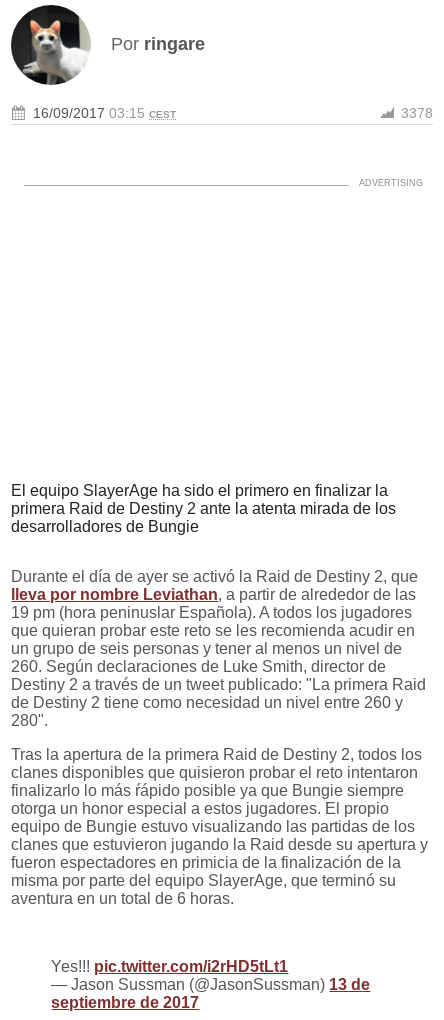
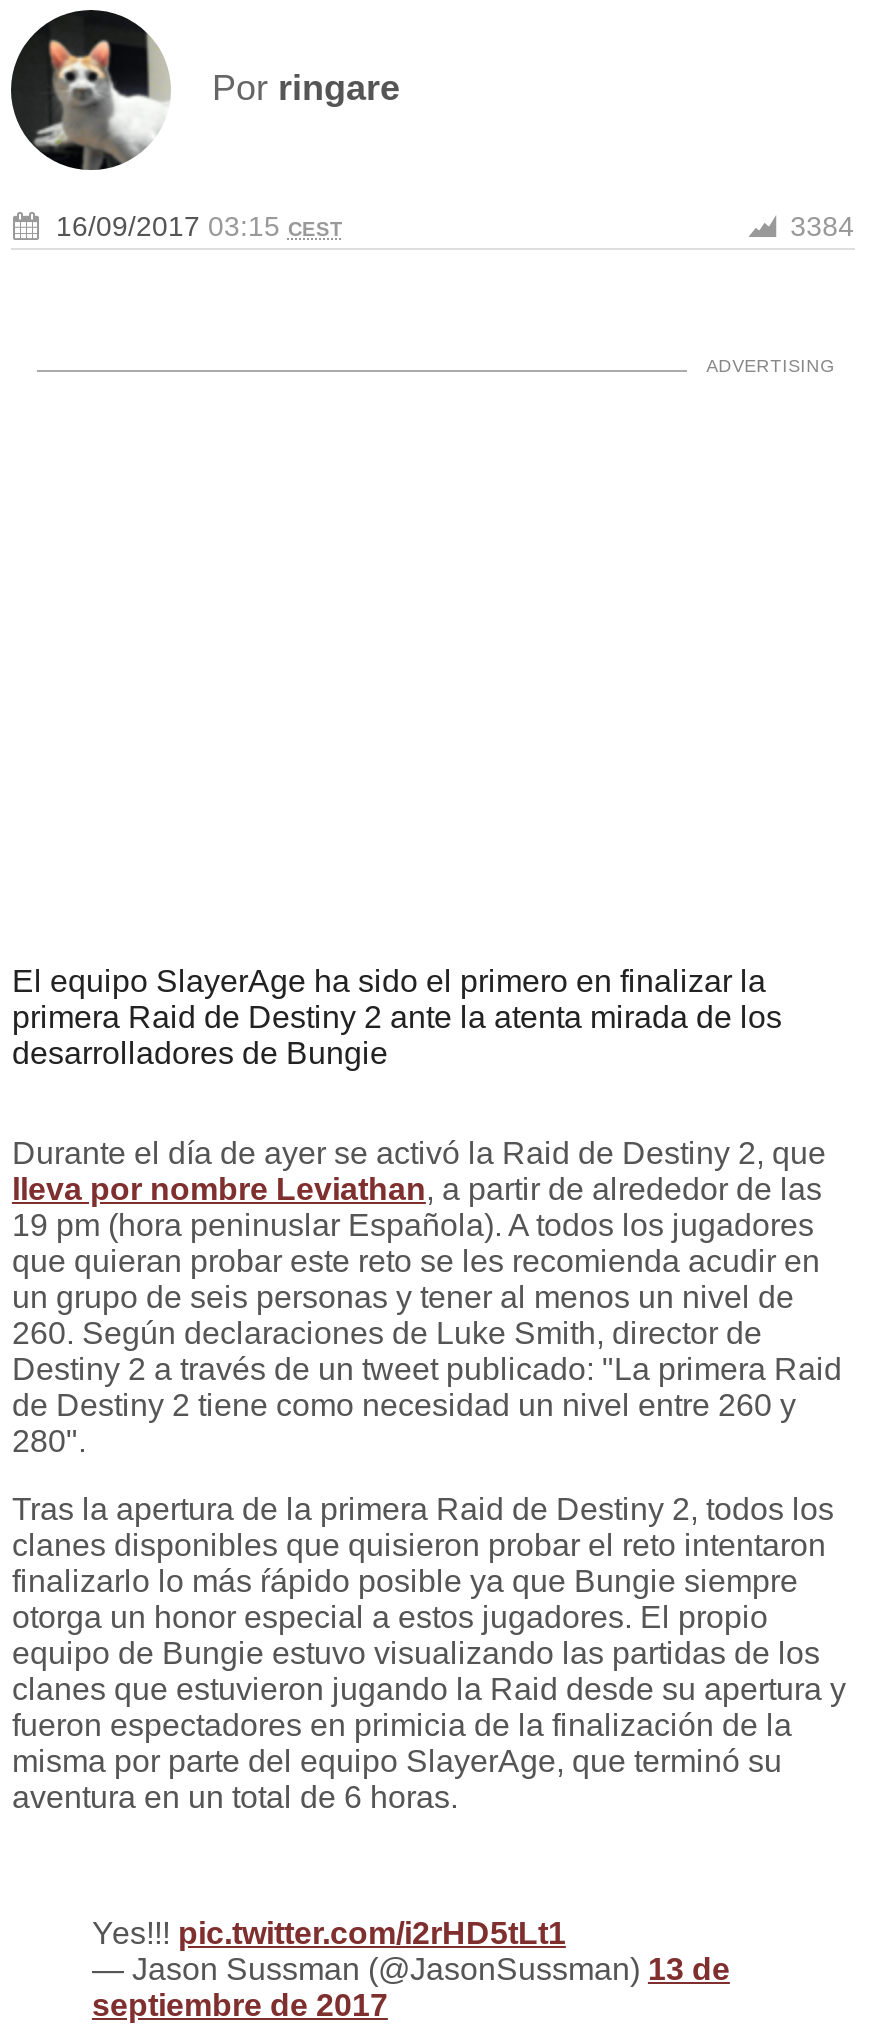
[401,105,433,121] 3378 -> [790,210,854,242] 3384

